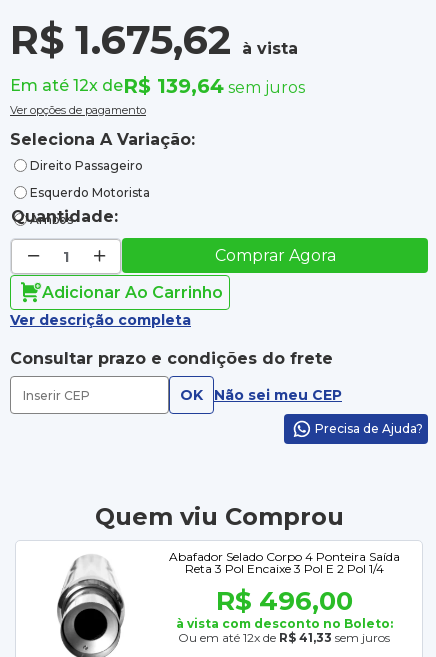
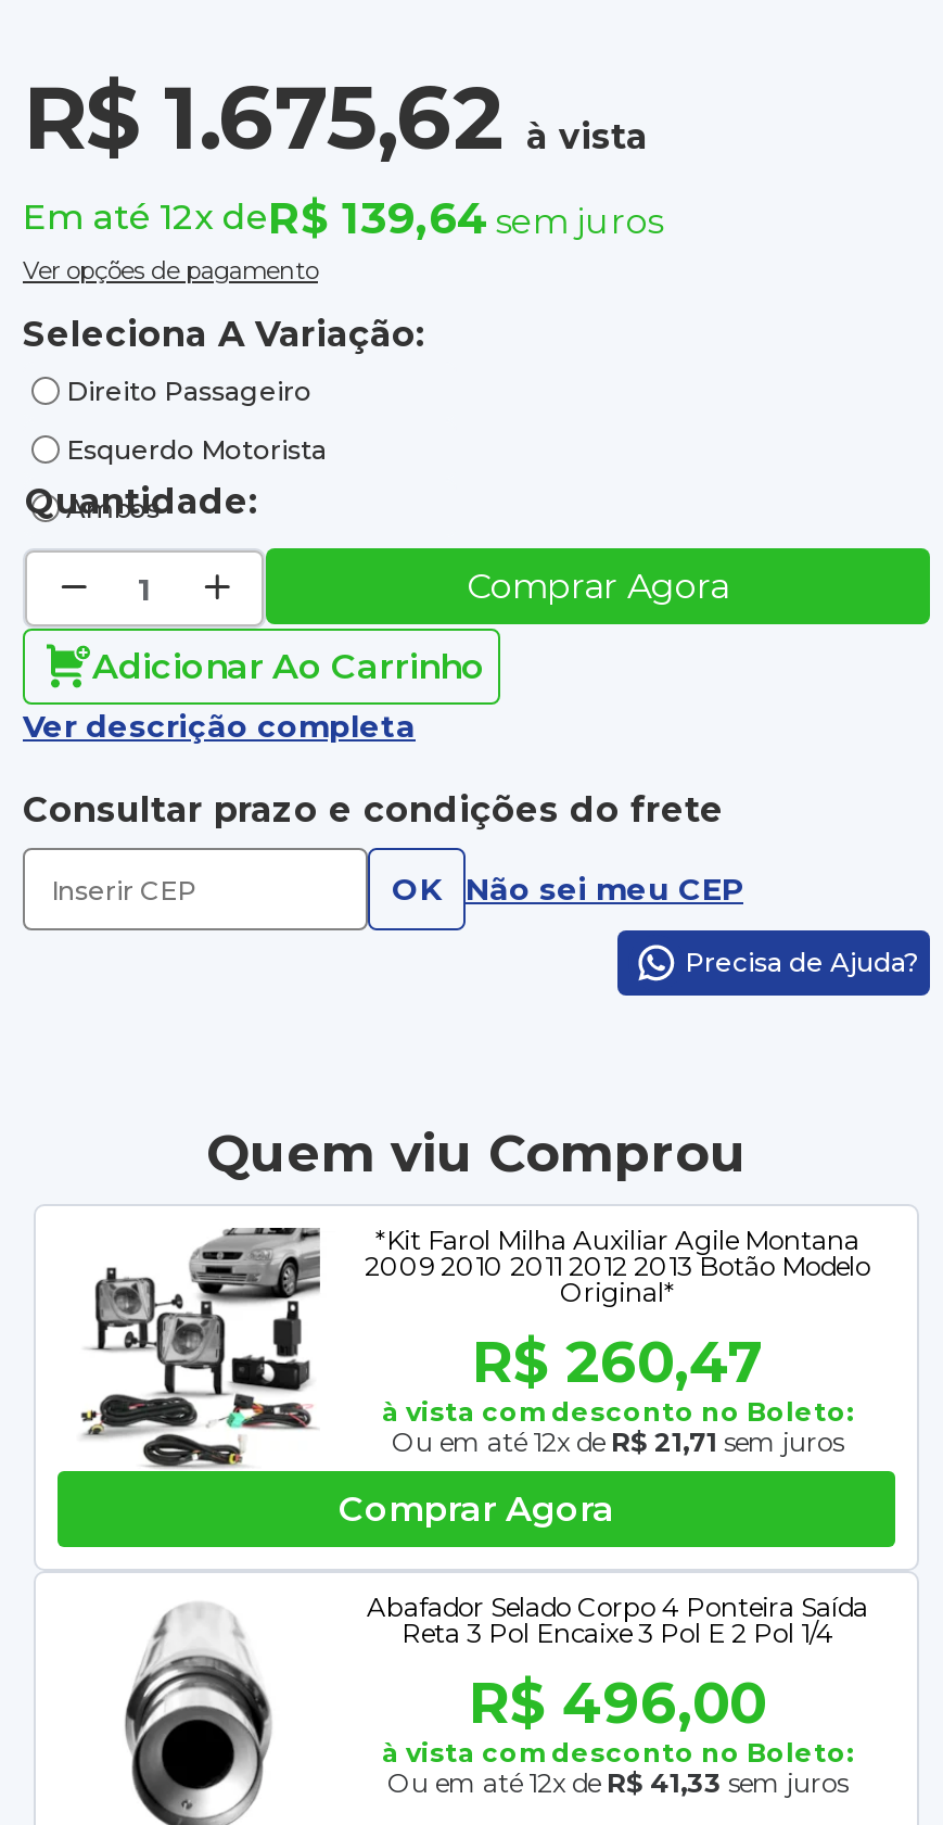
none -> [55,1224,897,1549] [image] | *Kit Farol Milha Auxiliar Agile Montana | 2009 2010 2011 2012 2013 Botão Modelo | Original* | R$ 260,47 | à vista com desconto no Boleto: | Ou em até 12x de R$ 21,71 sem juros | Comprar Agora

